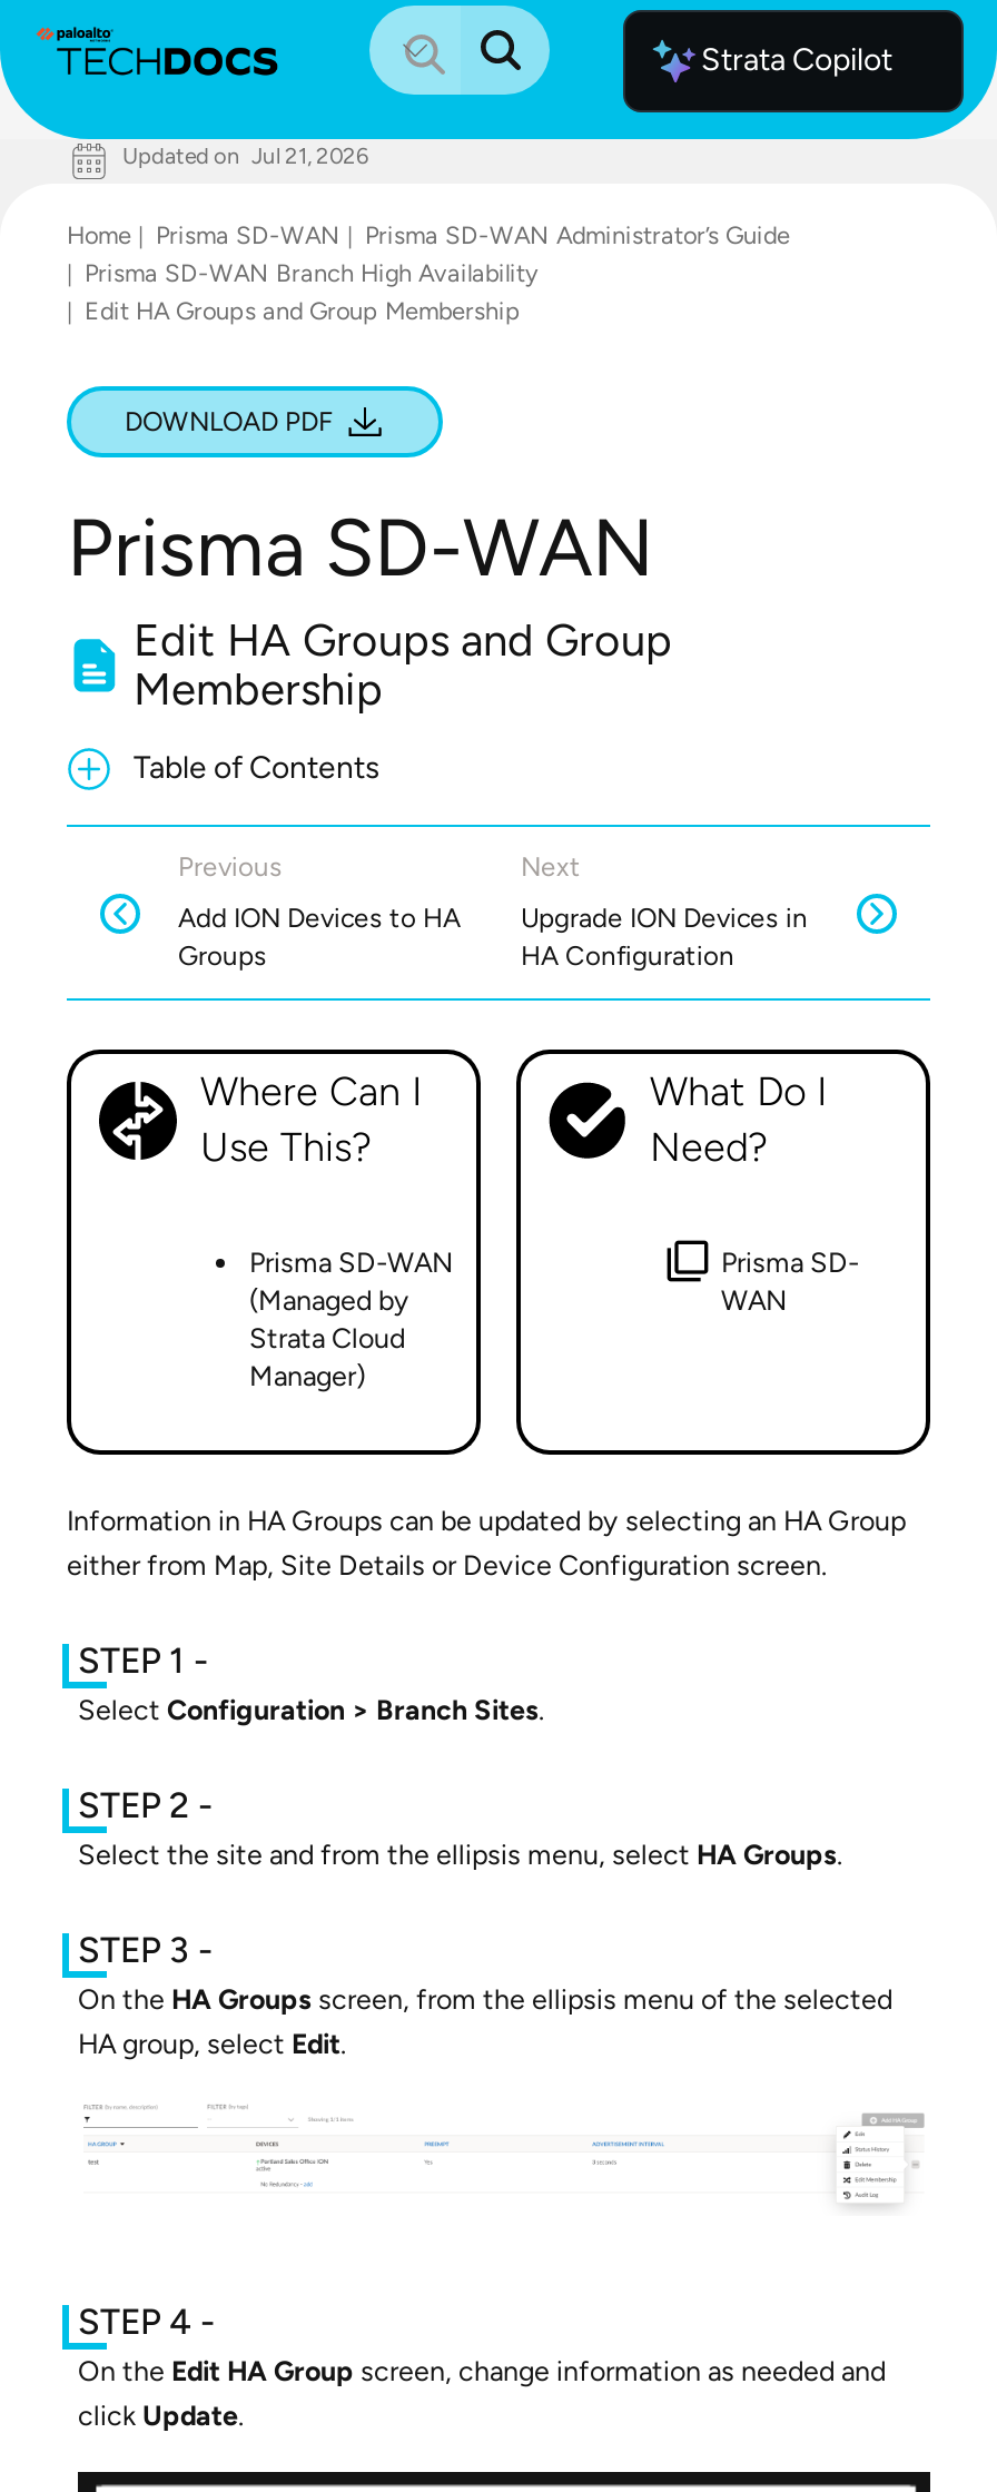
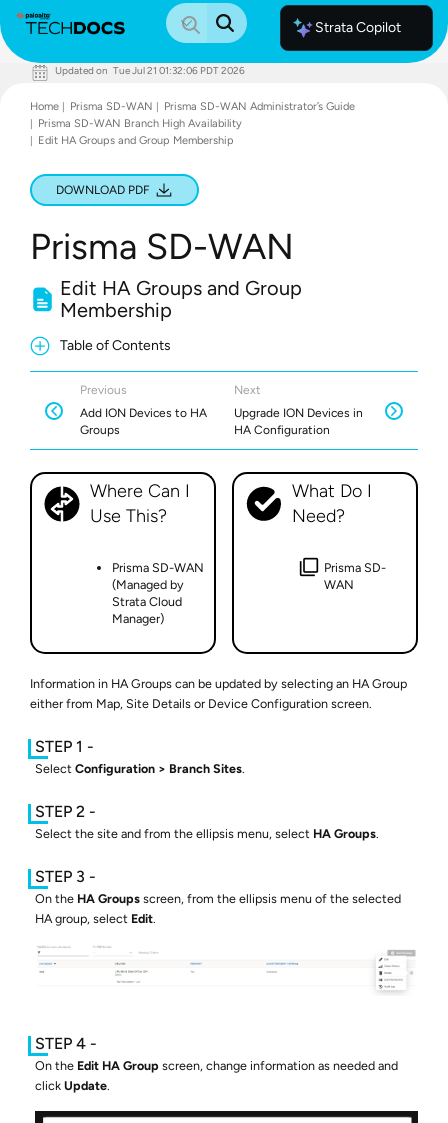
[122,140,369,169] Updated on Jul 21, 2026 -> [55,63,245,76] Updated on Tue Jul 21 01:32:06 PDT 2026

